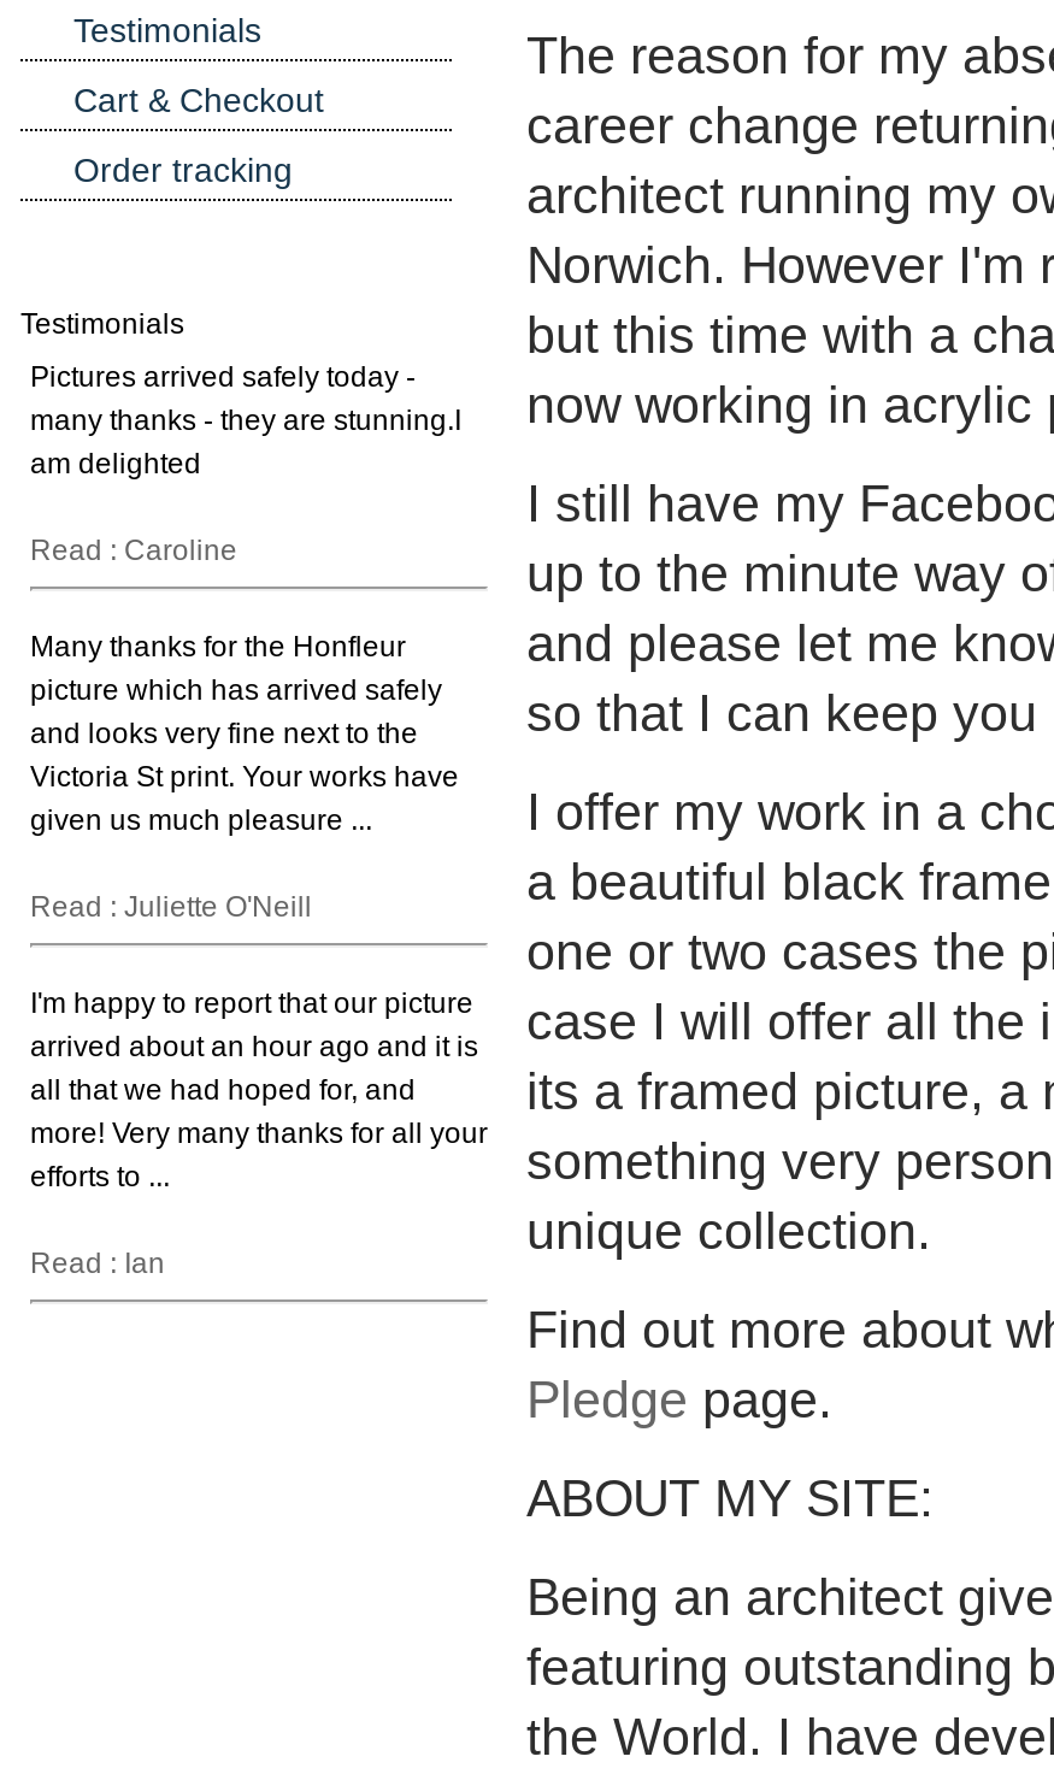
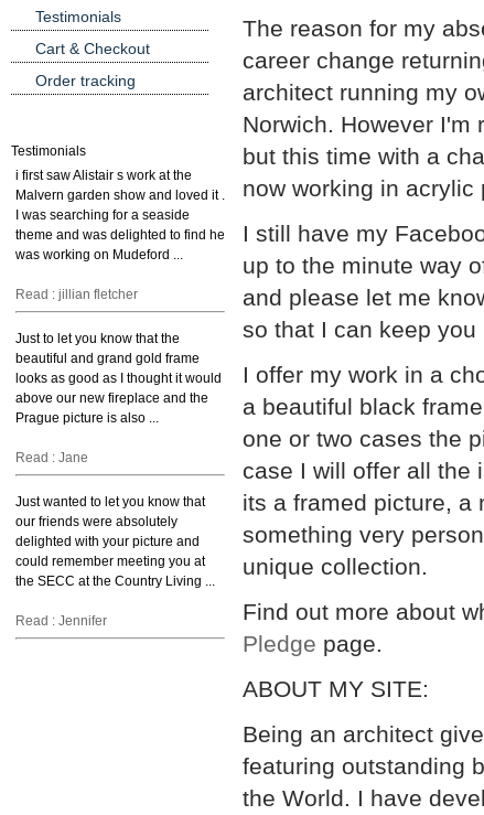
[30,360,461,481] Pictures arrived safely today - | many thanks - they are stunning.I | am delighted -> [15,168,225,262] i first saw Alistair s work at the | Malvern garden show and loved it . | I was searching for a seaside | theme and was delighted to find he | was working on Mudeford ...
[30,534,237,567] Read : Caroline -> [15,287,138,302] Read : jillian fletcher
[30,630,459,837] Many thanks for the Honfleur | picture which has arrived safely | and looks very fine next to the | Victoria St print. Your works have | given us much pleasure ... -> [15,331,222,426] Just to let you know that the | beautiful and grand gold frame | looks as good as I thought it would | above our new fireplace and the | Prague picture is also ...
[30,890,312,924] Read : Juliette O'Neill -> [15,450,88,465] Read : Jane
[30,986,488,1194] I'm happy to report that our picture | arrived about an hour ago and it is | all that we had hoped for, and | more! Very many thanks for all your | efforts to ... -> [15,494,215,589] Just wanted to let you know that | our friends were absolutely | delighted with your picture and | could remember meeting you at | the SECC at the Country Living ...
[30,1246,165,1280] Read : Ian -> [15,613,107,629] Read : Jennifer

